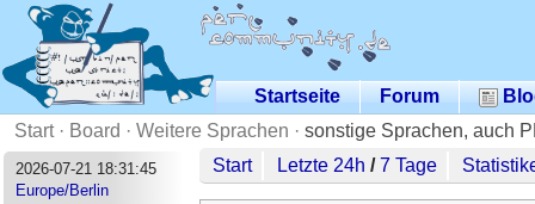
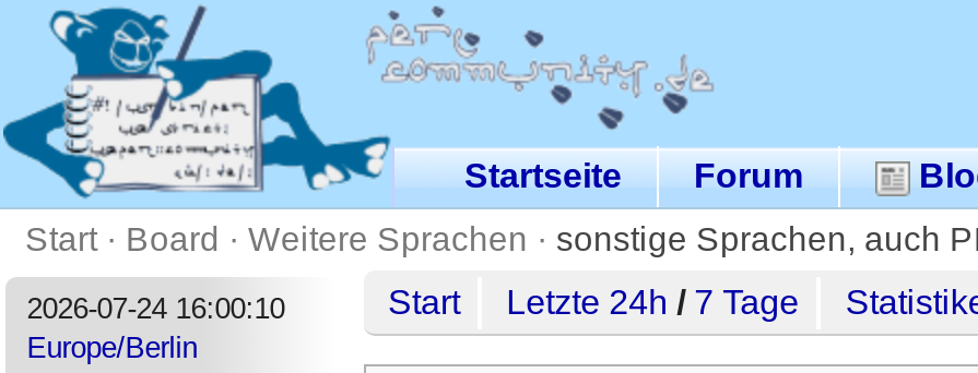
[15,159,156,177] 2026-07-21 18:31:45 -> [27,291,285,324] 2026-07-24 16:00:10

